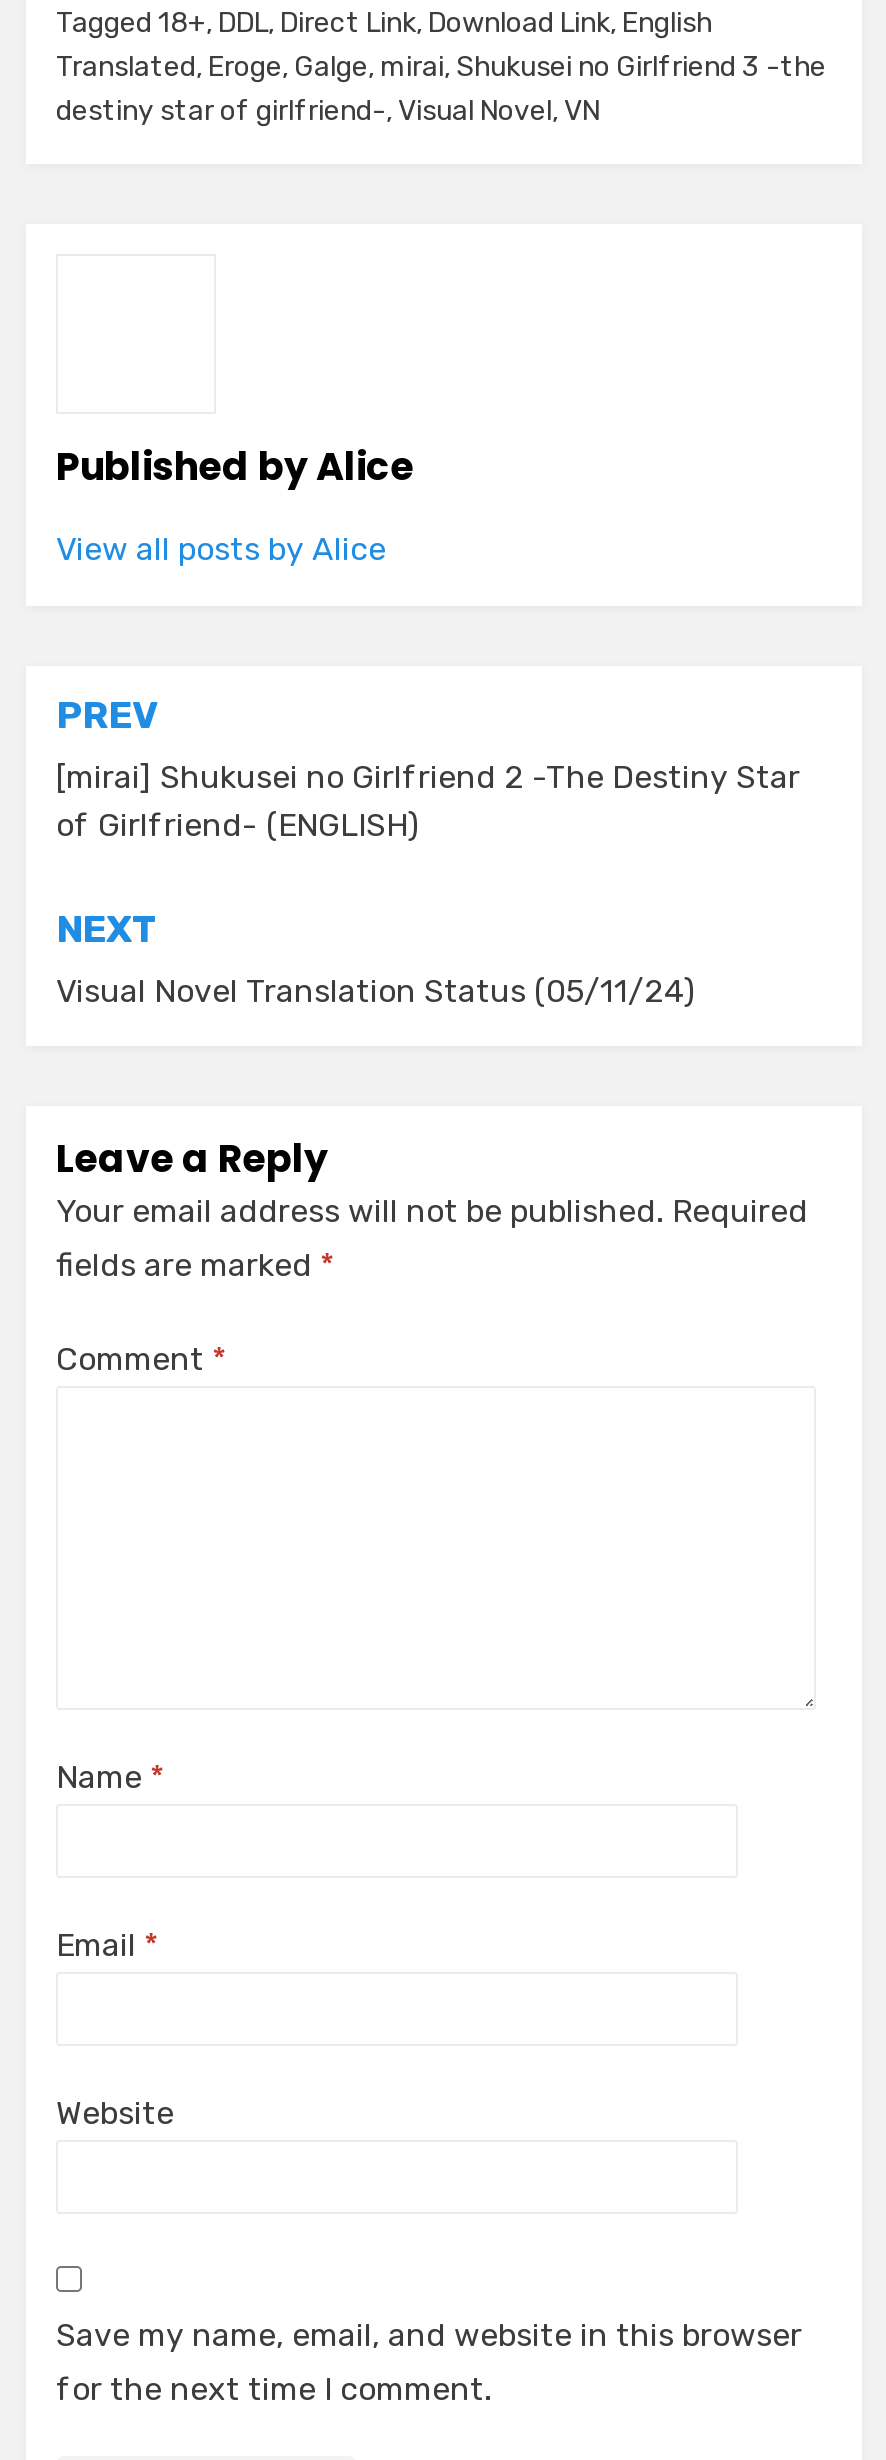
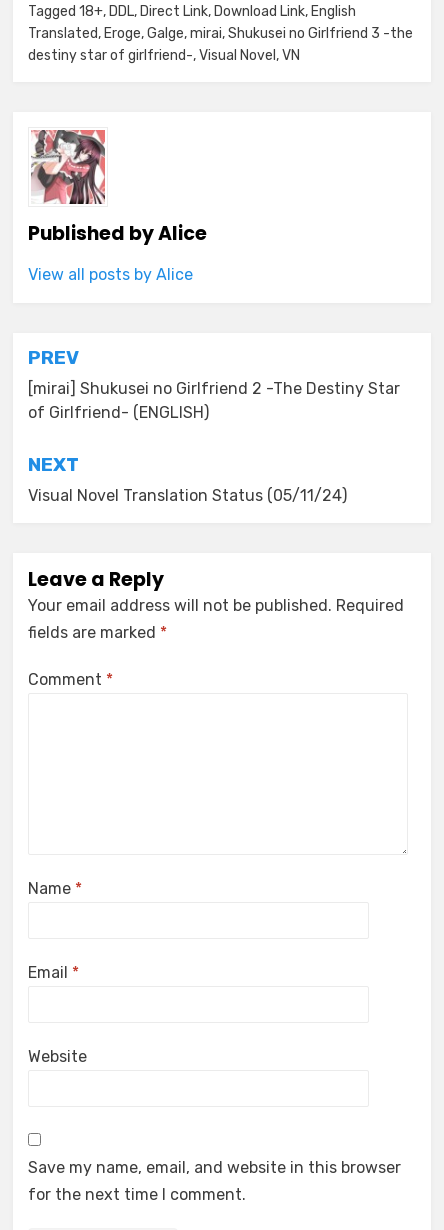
none -> [30,129,106,205] [image]

